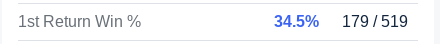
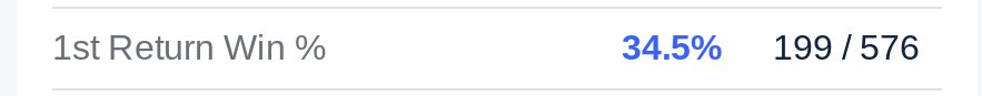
[274,13,408,30] 34.5% 179 / 519 -> [622,29,920,66] 34.5% 199 / 576

